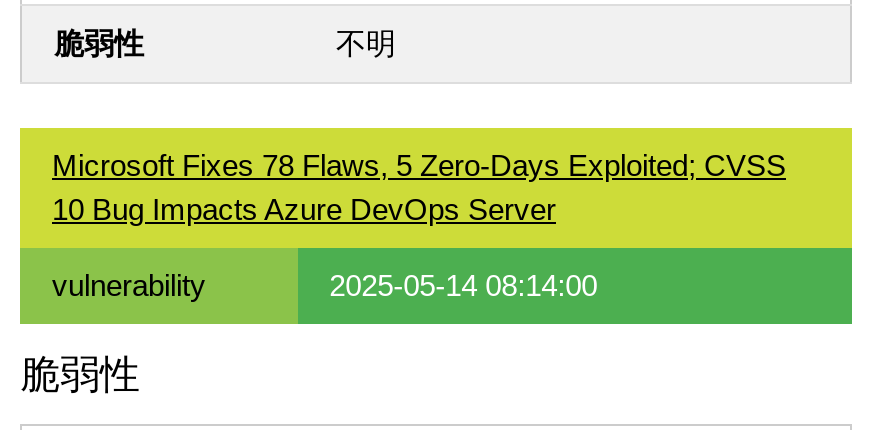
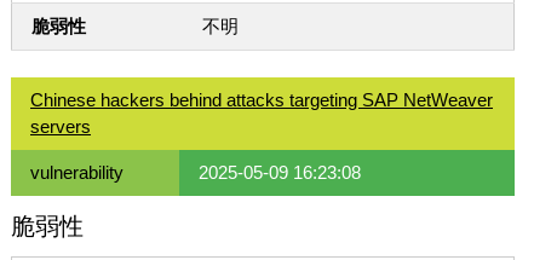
[52,148,786,226] Microsoft Fixes 78 Flaws, 5 Zero-Days Exploited; CVSS | 10 Bug Impacts Azure DevOps Server -> [30,90,493,137] Chinese hackers behind attacks targeting SAP NetWeaver | servers
[329,268,597,302] 2025-05-14 08:14:00 -> [198,162,360,183] 2025-05-09 16:23:08

